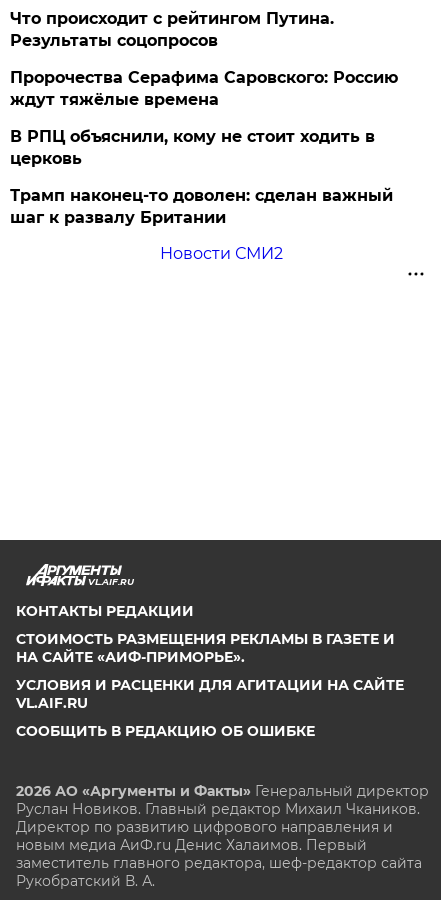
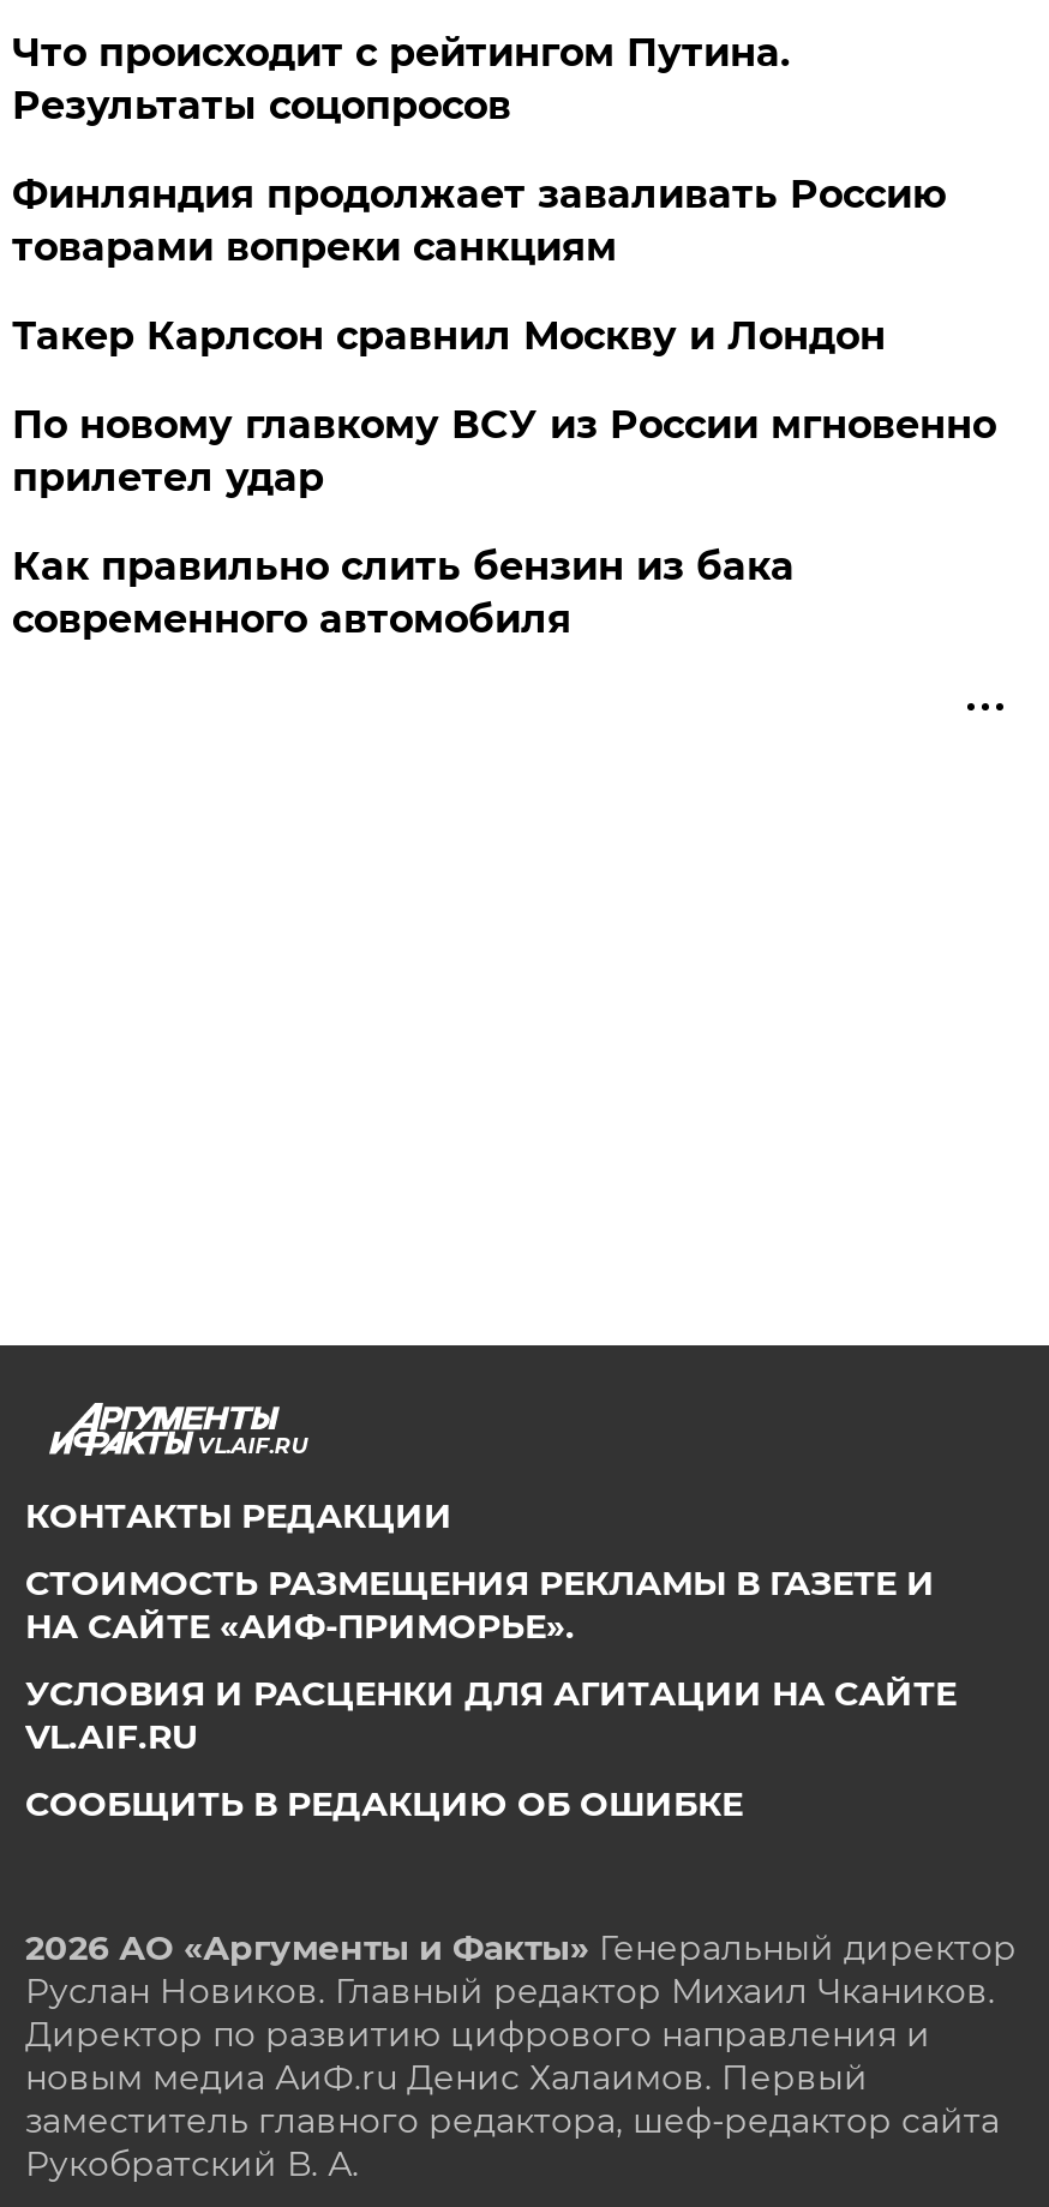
[10,68,398,109] Пророчества Серафима Саровского: Россию | ждут тяжёлые времена -> [12,171,946,270] Финляндия продолжает заваливать Россию | товарами вопреки санкциям
[10,127,375,168] В РПЦ объяснили, кому не стоит ходить в | церковь -> [12,313,886,358] Такер Карлсон сравнил Москву и Лондон
[10,186,393,227] Трамп наконец-то доволен: сделан важный | шаг к развалу Британии -> [12,402,996,500] По новому главкому ВСУ из России мгновенно | прилетел удар
[160,244,283,263] Новости СМИ2 -> [12,543,794,642] Как правильно слить бензин из бака | современного автомобиля

